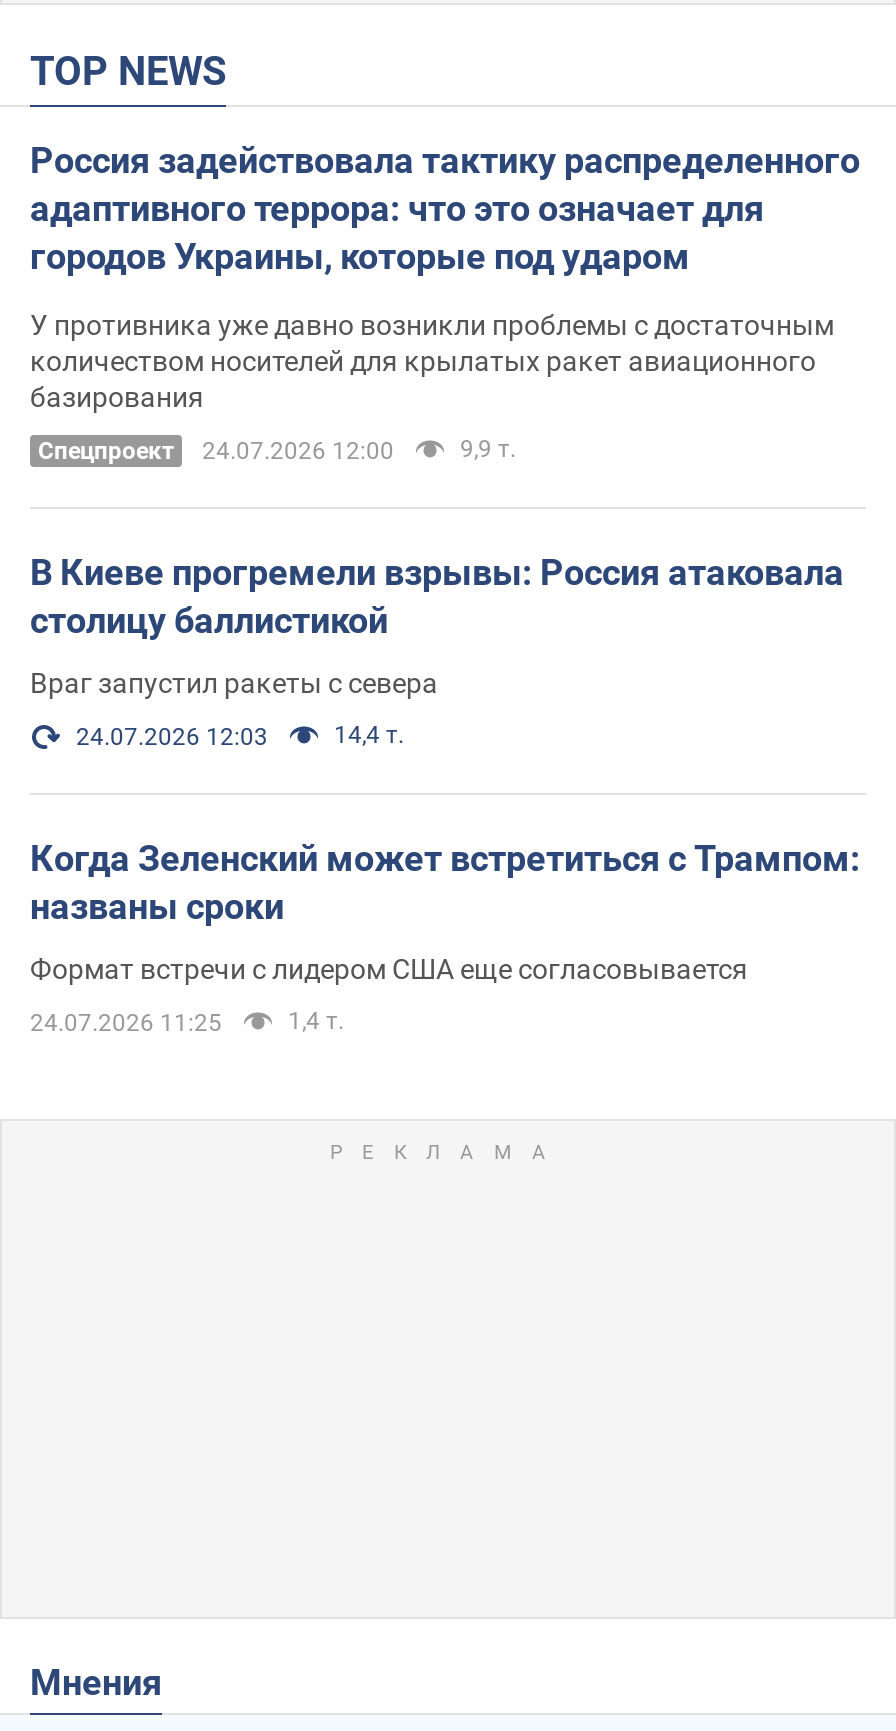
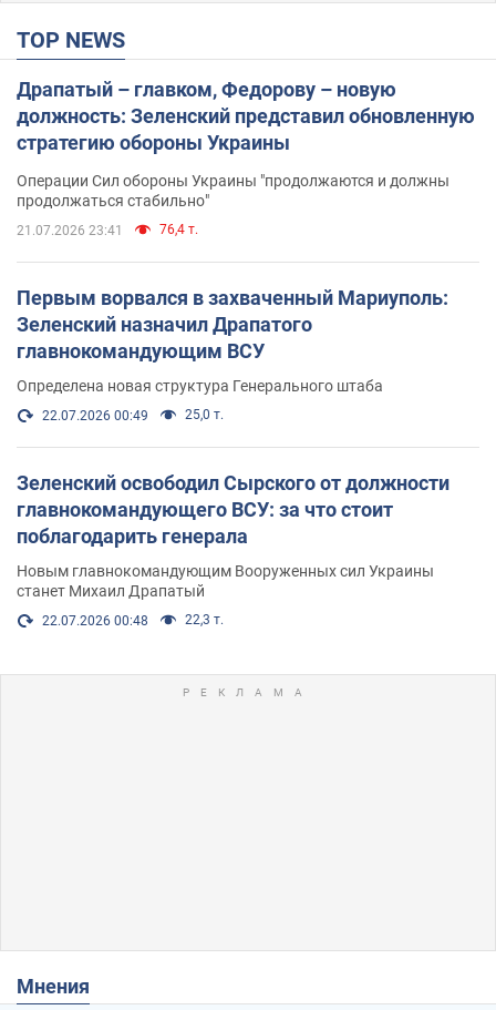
[30,138,860,276] Россия задействовала тактику распределенного | адаптивного террора: что это означает для | городов Украины, которые под ударом -> [17,77,475,154] Драпатый – главком, Федорову – новую | должность: Зеленский представил обновленную | стратегию обороны Украины
[30,308,834,412] У противника уже давно возникли проблемы с достаточным | количеством носителей для крылатых ракет авиационного | базирования -> [17,172,449,209] Операции Сил обороны Украины "продолжаются и должны | продолжаться стабильно"
[38,434,516,464] Спецпроект | 24.07.2026 12:00 | 9,9 т. -> [17,221,198,238] 21.07.2026 23:41 | 76,4 т.
[30,550,844,640] В Киеве прогремели взрывы: Россия атаковала | столицу баллистикой -> [17,286,448,362] Первым ворвался в захваченный Мариуполь: | Зеленский назначил Драпатого | главнокомандующим ВСУ
[30,666,438,698] Враг запустил ракеты с севера -> [17,377,383,394] Определена новая структура Генерального штаба
[76,720,404,750] 24.07.2026 12:03 | 14,4 т. -> [42,407,224,423] 22.07.2026 00:49 | 25,0 т.
[30,836,860,926] Когда Зеленский может встретиться с Трампом: | названы сроки -> [17,471,449,547] Зеленский освободил Сырского от должности | главнокомандующего ВСУ: за что стоит | поблагодарить генерала
[30,952,748,984] Формат встречи с лидером США еще согласовывается -> [17,562,434,599] Новым главнокомандующим Вооруженных сил Украины | станет Михаил Драпатый
[30,1006,344,1036] 24.07.2026 11:25 | 1,4 т. -> [42,612,224,628] 22.07.2026 00:48 | 22,3 т.

